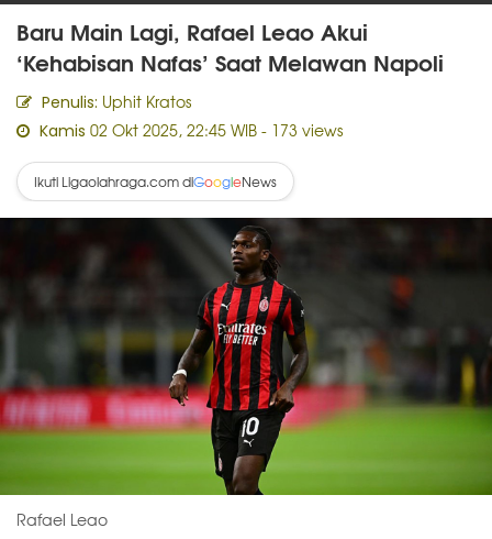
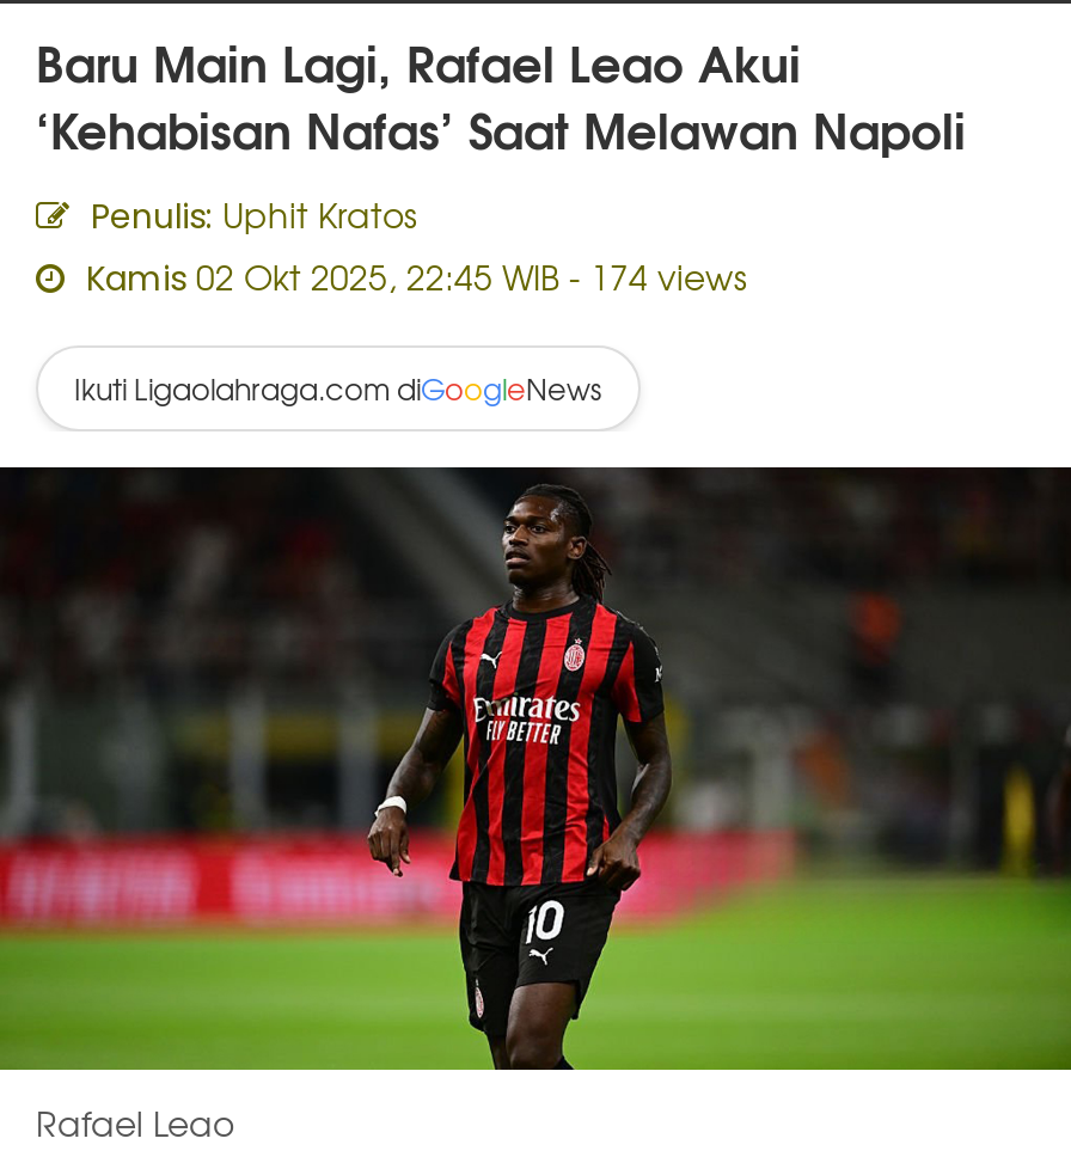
[35,119,343,141] Kamis 02 Okt 2025, 22:45 WIB - 173 views -> [76,252,746,300] Kamis 02 Okt 2025, 22:45 WIB - 174 views

